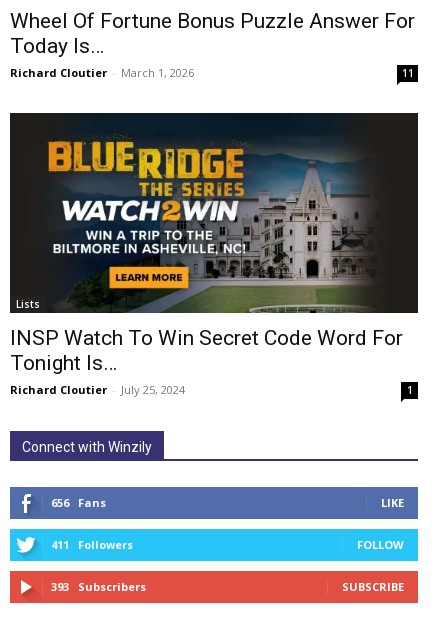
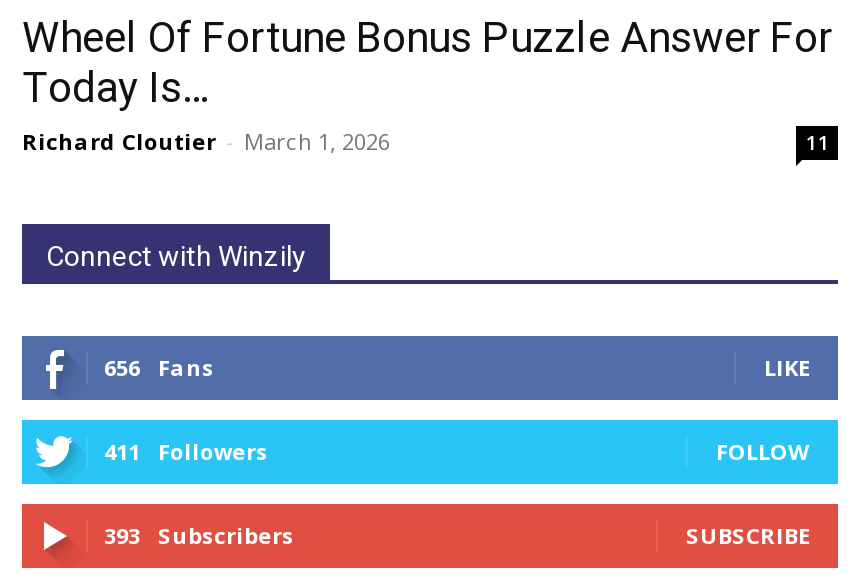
[9,112,419,397] [image] | Lists | INSP Watch To Win Secret Code Word For | Tonight Is… | Richard Cloutier - July 25, 2024 | 1 -> none

